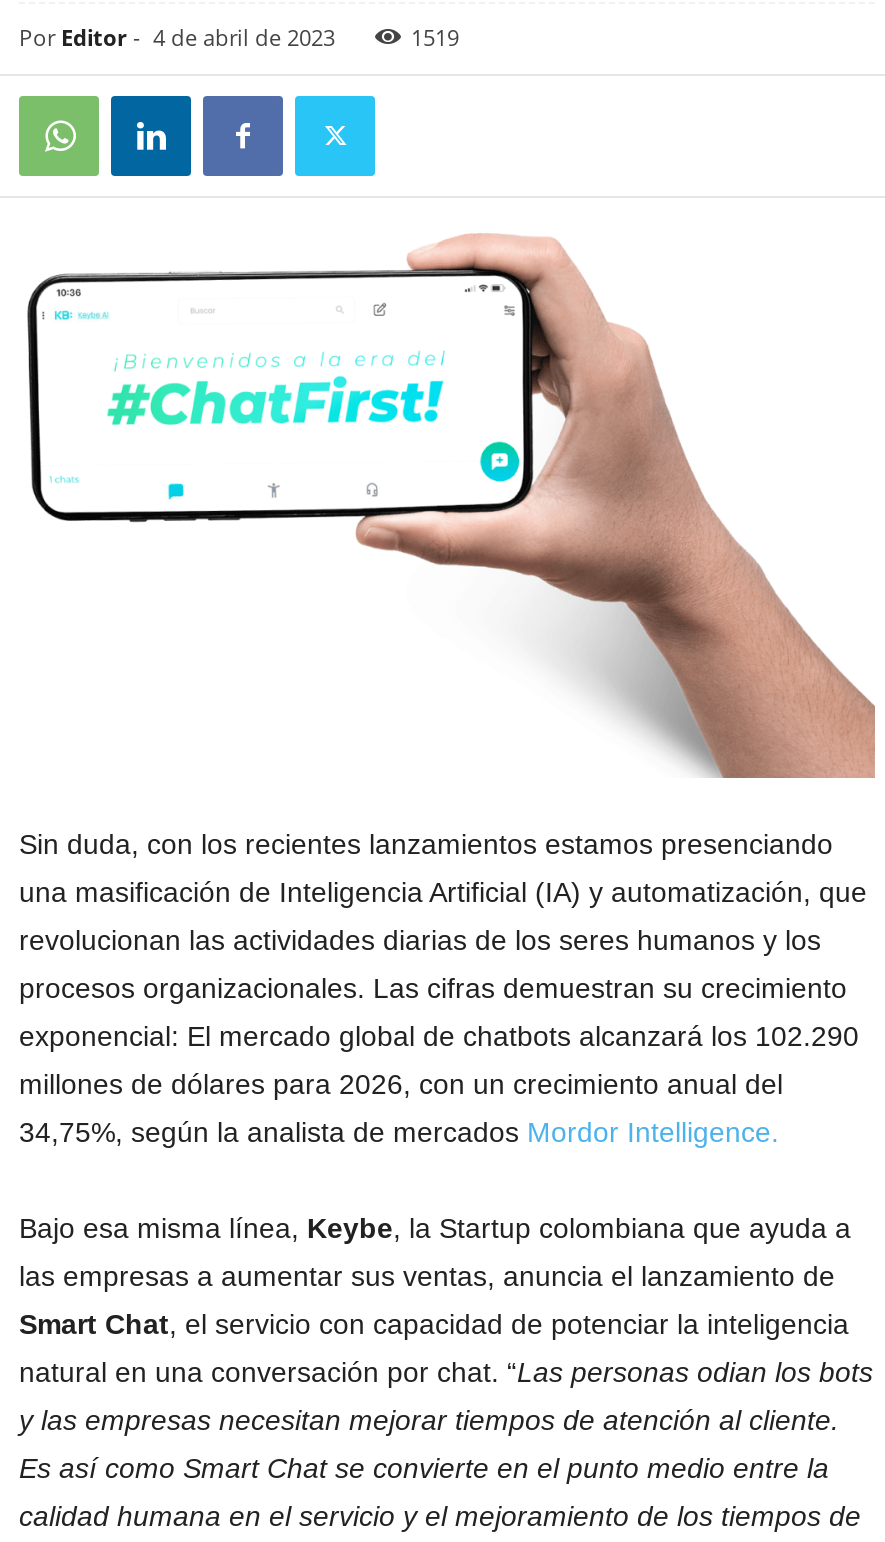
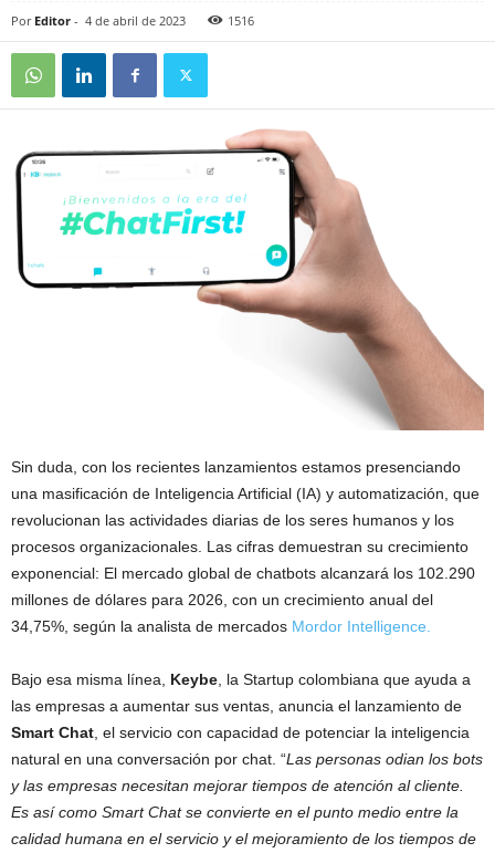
[411,22,459,52] 1519 -> [228,12,254,29] 1516

